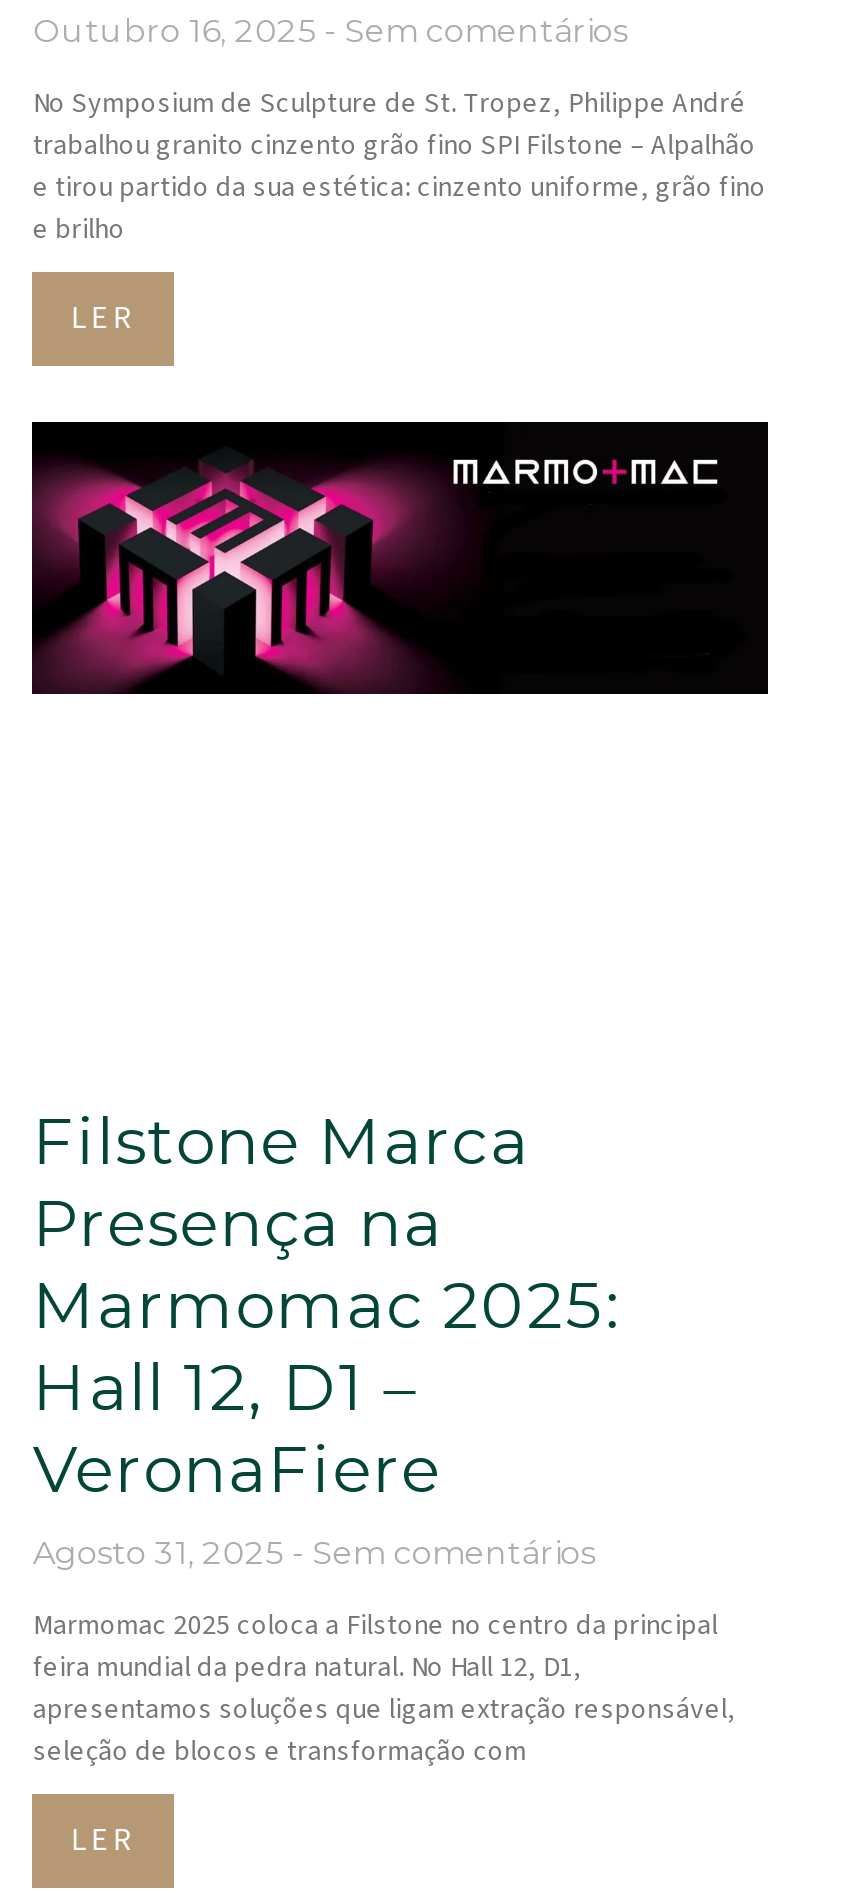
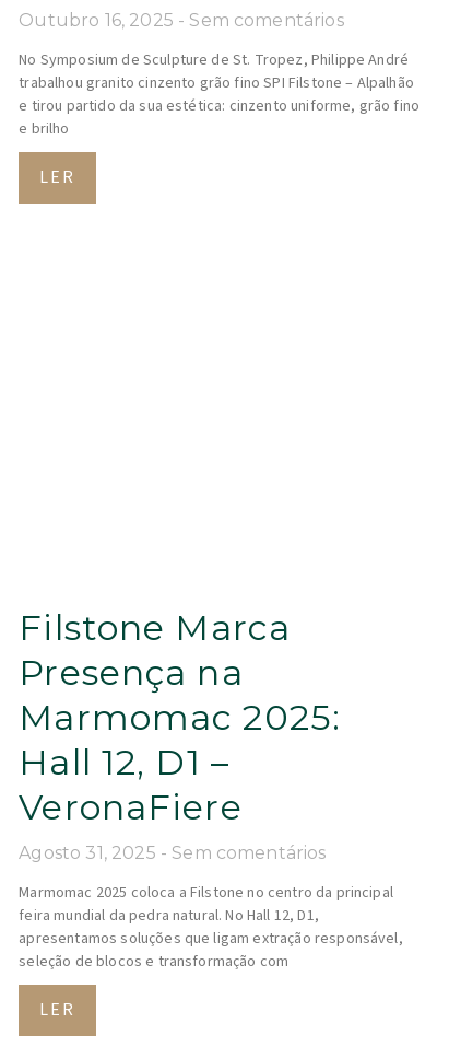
[30,420,770,696] [image] -> none

